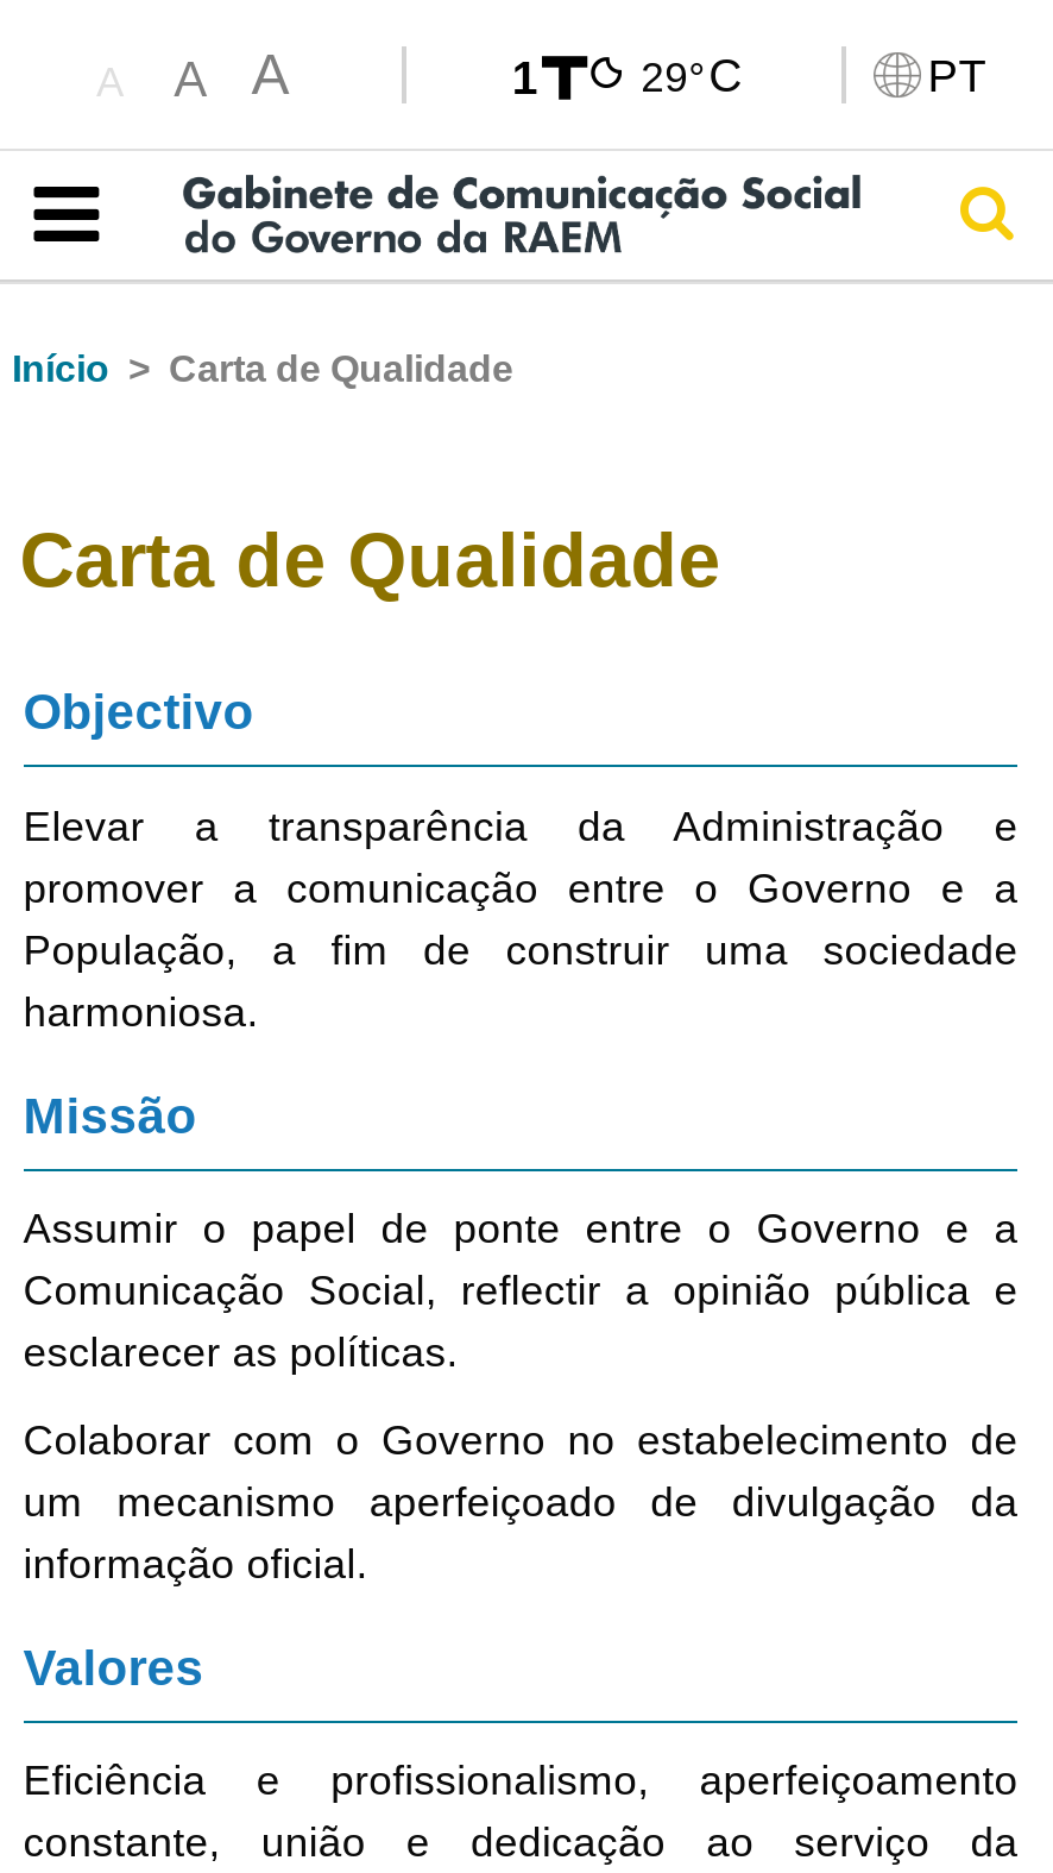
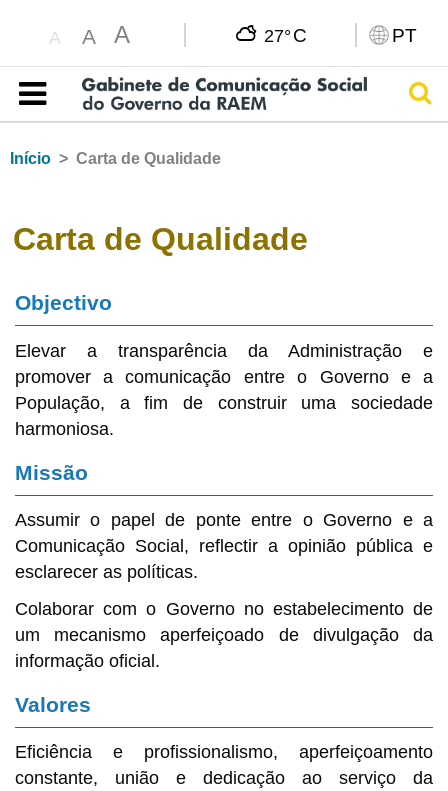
[512,48,742,104] 1 | 29° C -> [264,24,307,46] 27° C

